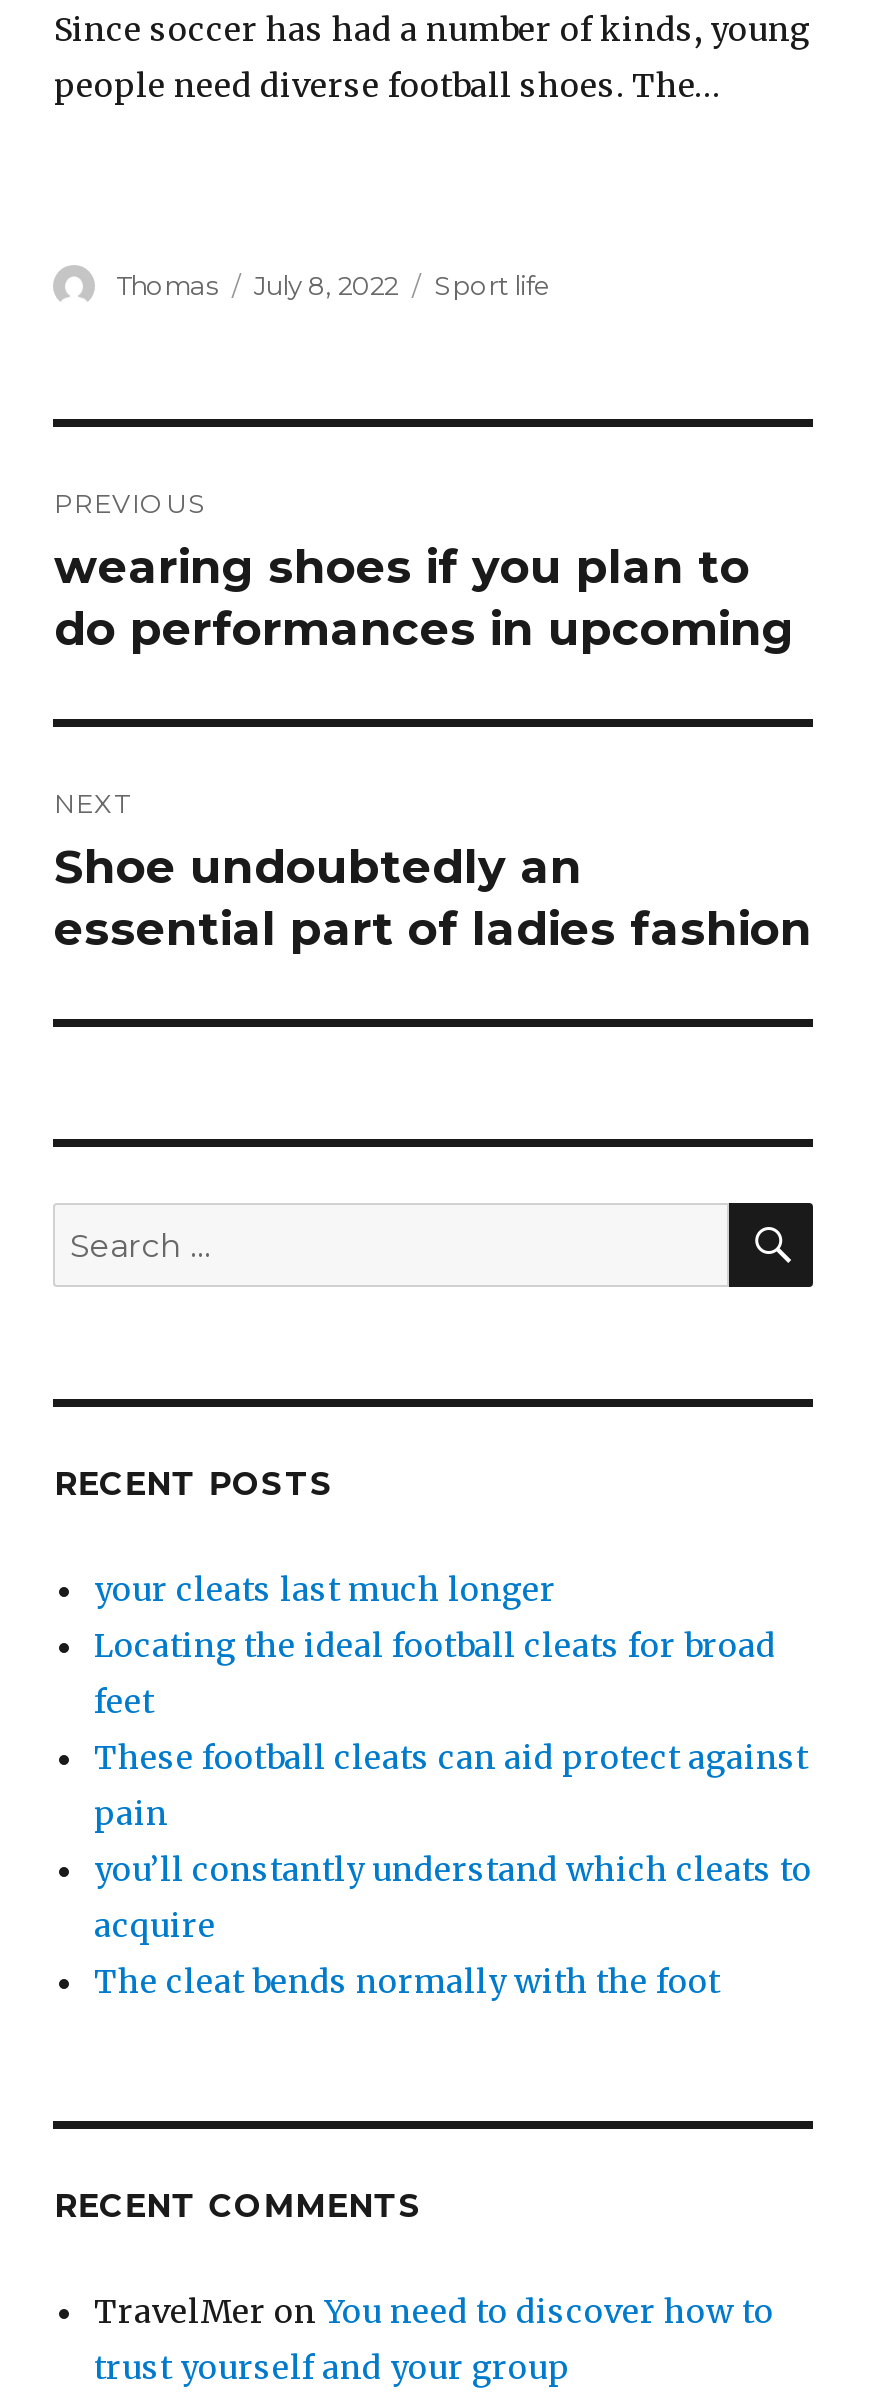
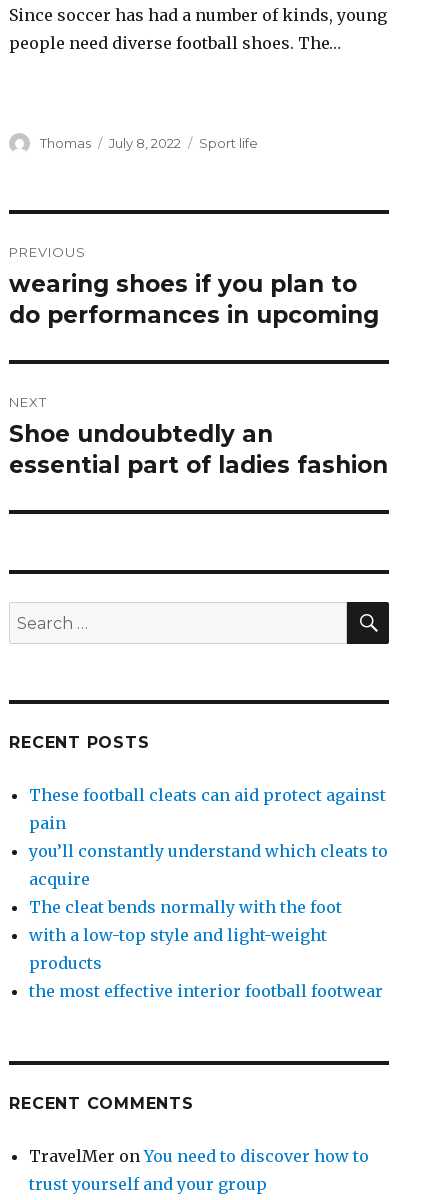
[94,1569,776,1721] your cleats last much longer | Locating the ideal football cleats for broad | feet -> none
moved [94,1737,812,2001] -> [29,785,388,917]: These football cleats can aid protect against | pain | you’ll constantly understand which cleats to | acquire | The cleat bends normally with the foot
none -> [29,925,383,1001] with a low-top style and light-weight | products | the most effective interior football footwear

